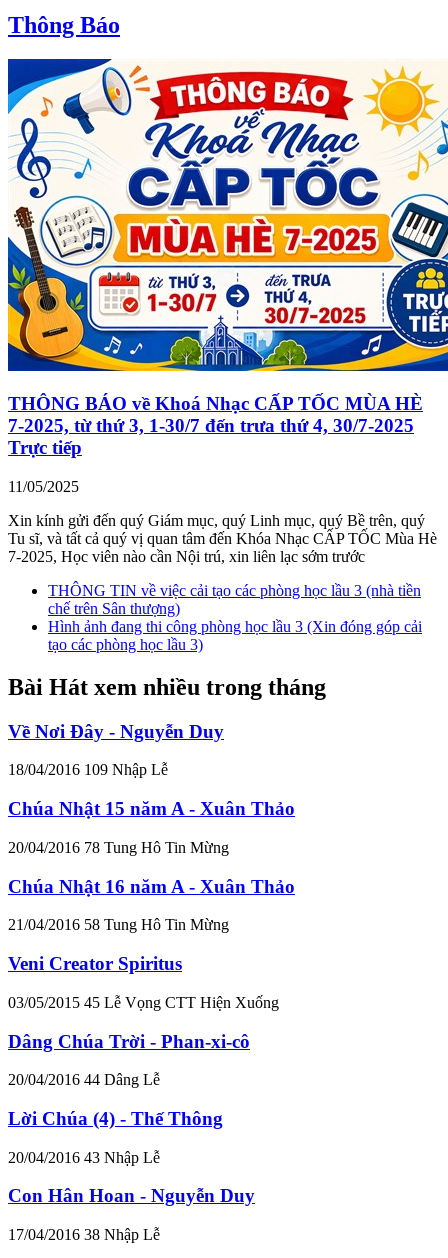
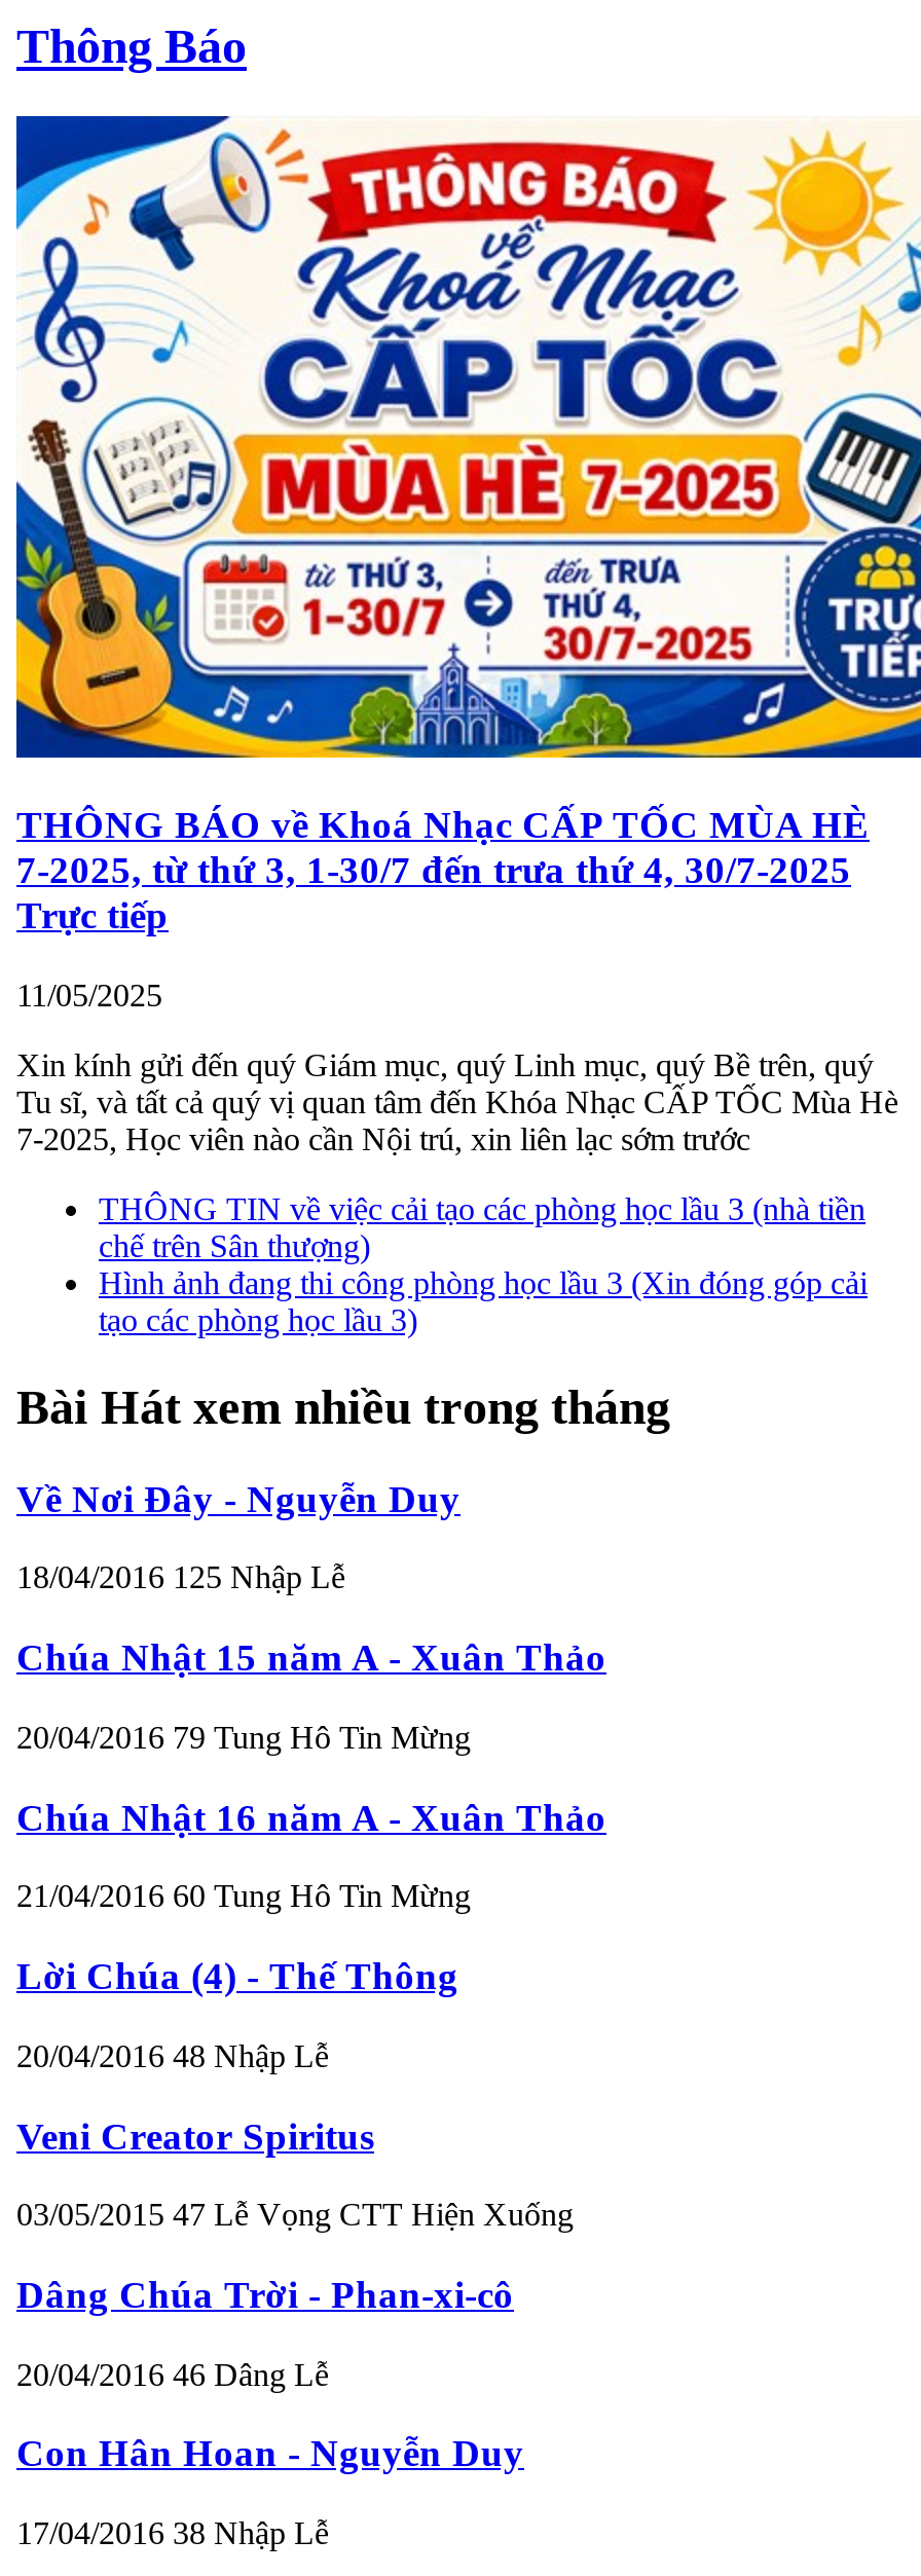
[8,761,168,778] 18/04/2016 109 Nhập Lễ -> [16,1560,345,1595] 18/04/2016 125 Nhập Lễ
[8,839,229,856] 20/04/2016 78 Tung Hô Tin Mừng -> [16,1720,471,1754] 20/04/2016 79 Tung Hô Tin Mừng
[8,916,229,933] 21/04/2016 58 Tung Hô Tin Mừng -> [16,1879,471,2073] 21/04/2016 60 Tung Hô Tin Mừng | 20/04/2016 48 Nhập Lễ
moved [8,953,182,974] -> [16,2113,374,2157]: Veni Creator Spiritus
[8,994,279,1011] 03/05/2015 45 Lễ Vọng CTT Hiện Xuống -> [16,2197,574,2232] 03/05/2015 47 Lễ Vọng CTT Hiện Xuống
moved [8,1030,250,1051] -> [16,2273,514,2316]: Dâng Chúa Trời - Phan-xi-cô
[8,1071,160,1166] 20/04/2016 44 Dâng Lễ | 20/04/2016 43 Nhập Lễ -> [16,2356,329,2391] 20/04/2016 46 Dâng Lễ
moved [8,1108,223,1129] -> [16,1954,458,1997]: Lời Chúa (4) - Thế Thông

